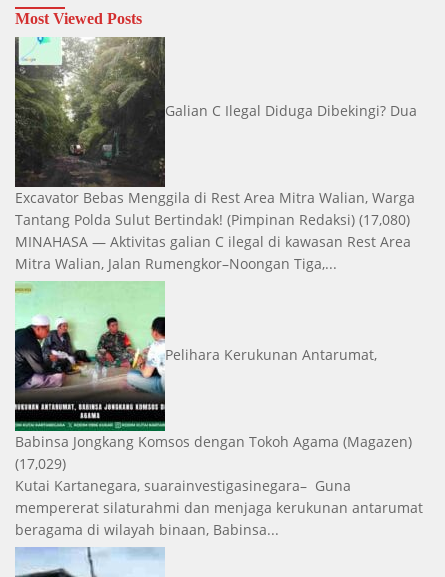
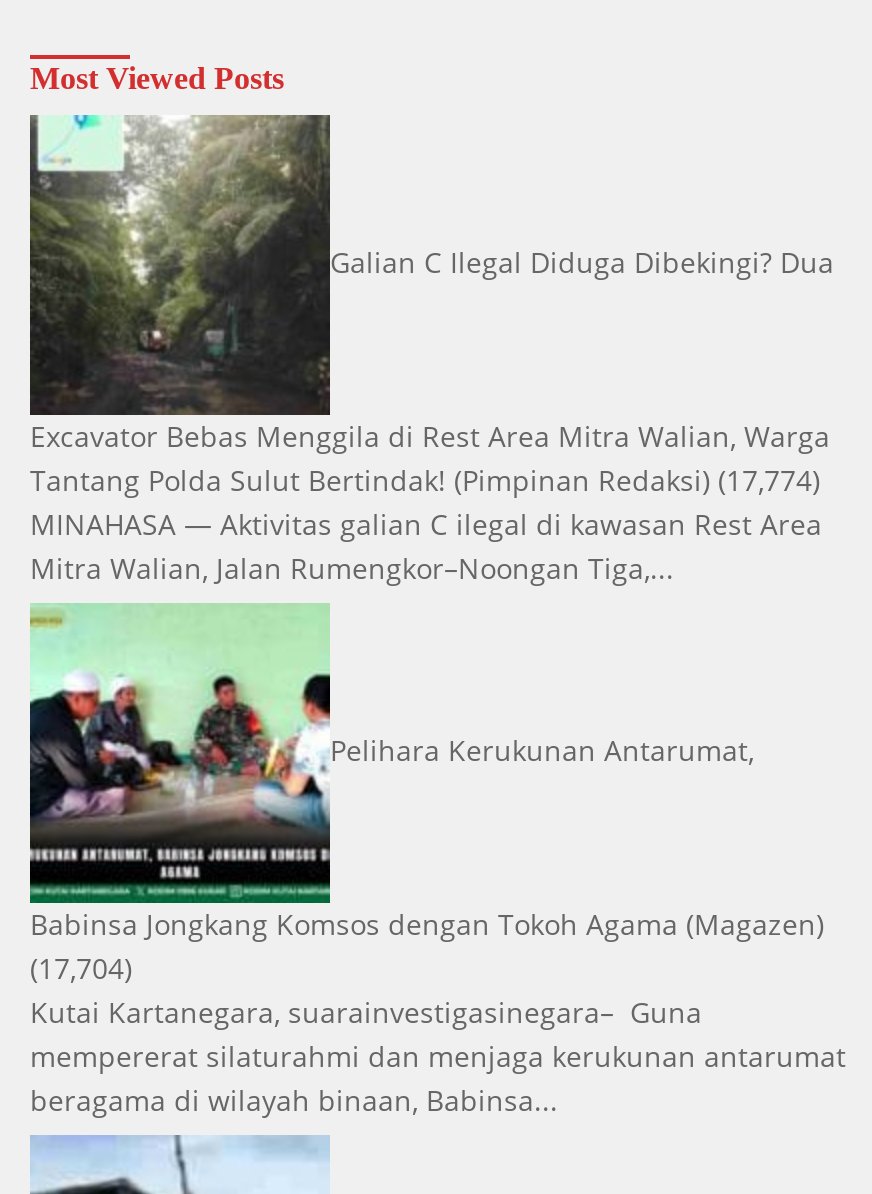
[15,210,410,229] Tantang Polda Sulut Bertindak! (Pimpinan Redaksi) (17,080) -> [30,461,820,499] Tantang Polda Sulut Bertindak! (Pimpinan Redaksi) (17,774)
[15,454,66,473] (17,029) -> [30,949,132,987] (17,704)

